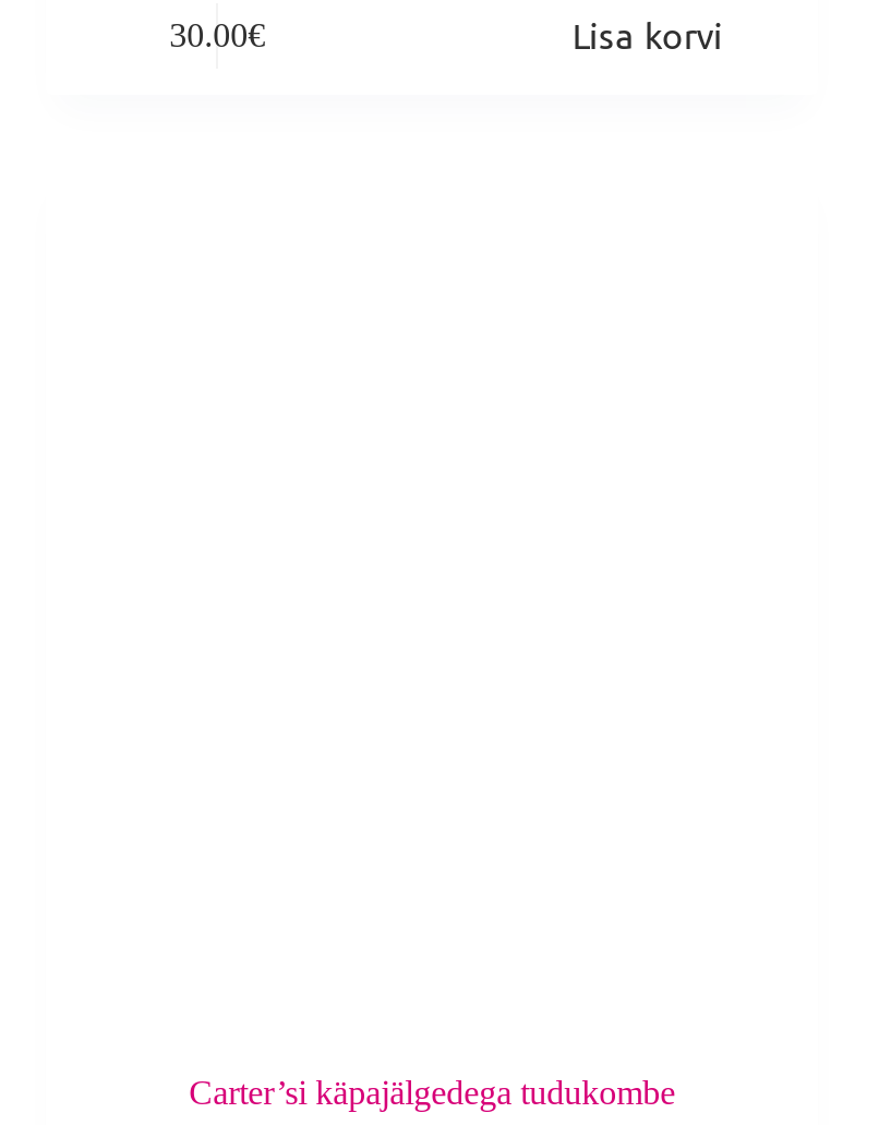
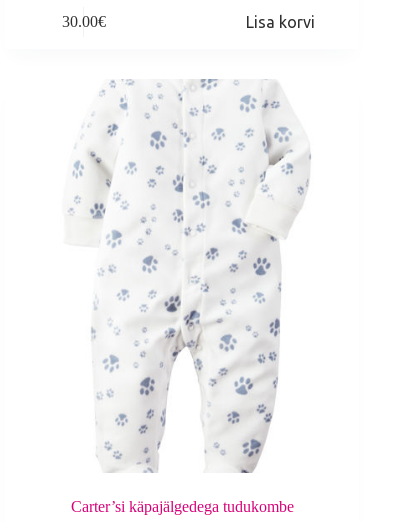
none -> [65,78,312,474] [image]

